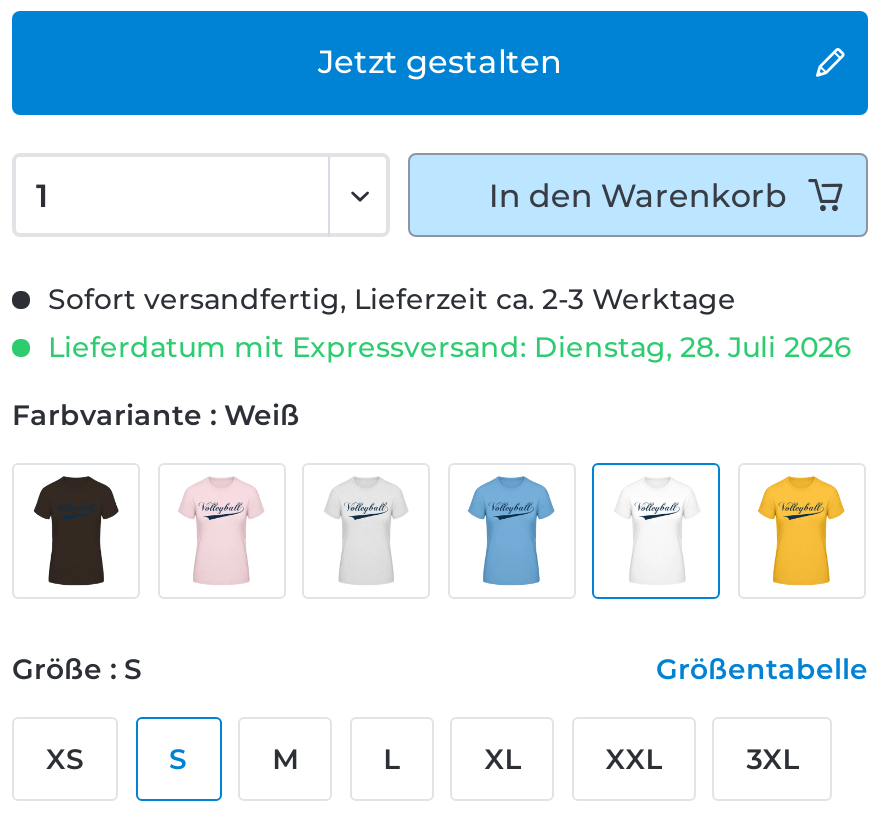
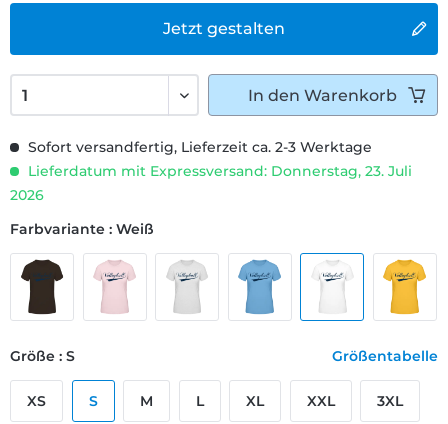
[40,328,852,364] Lieferdatum mit Expressversand: Dienstag, 28. Juli 2026 -> [10,162,412,204] Lieferdatum mit Expressversand: Donnerstag, 23. Juli | 2026

